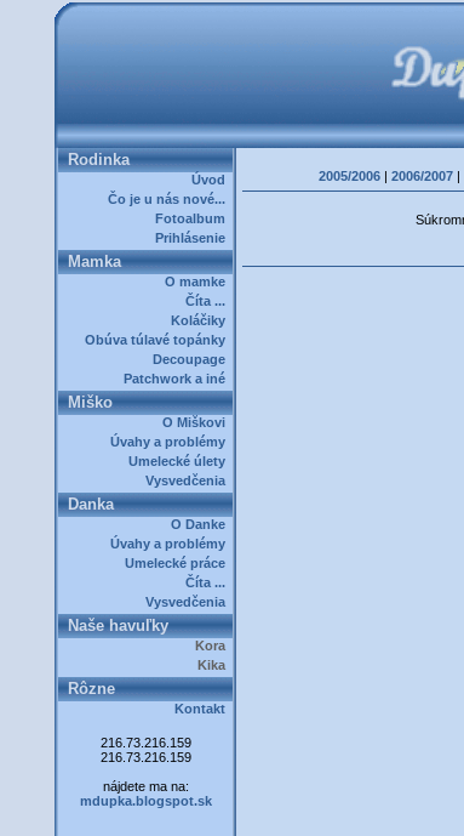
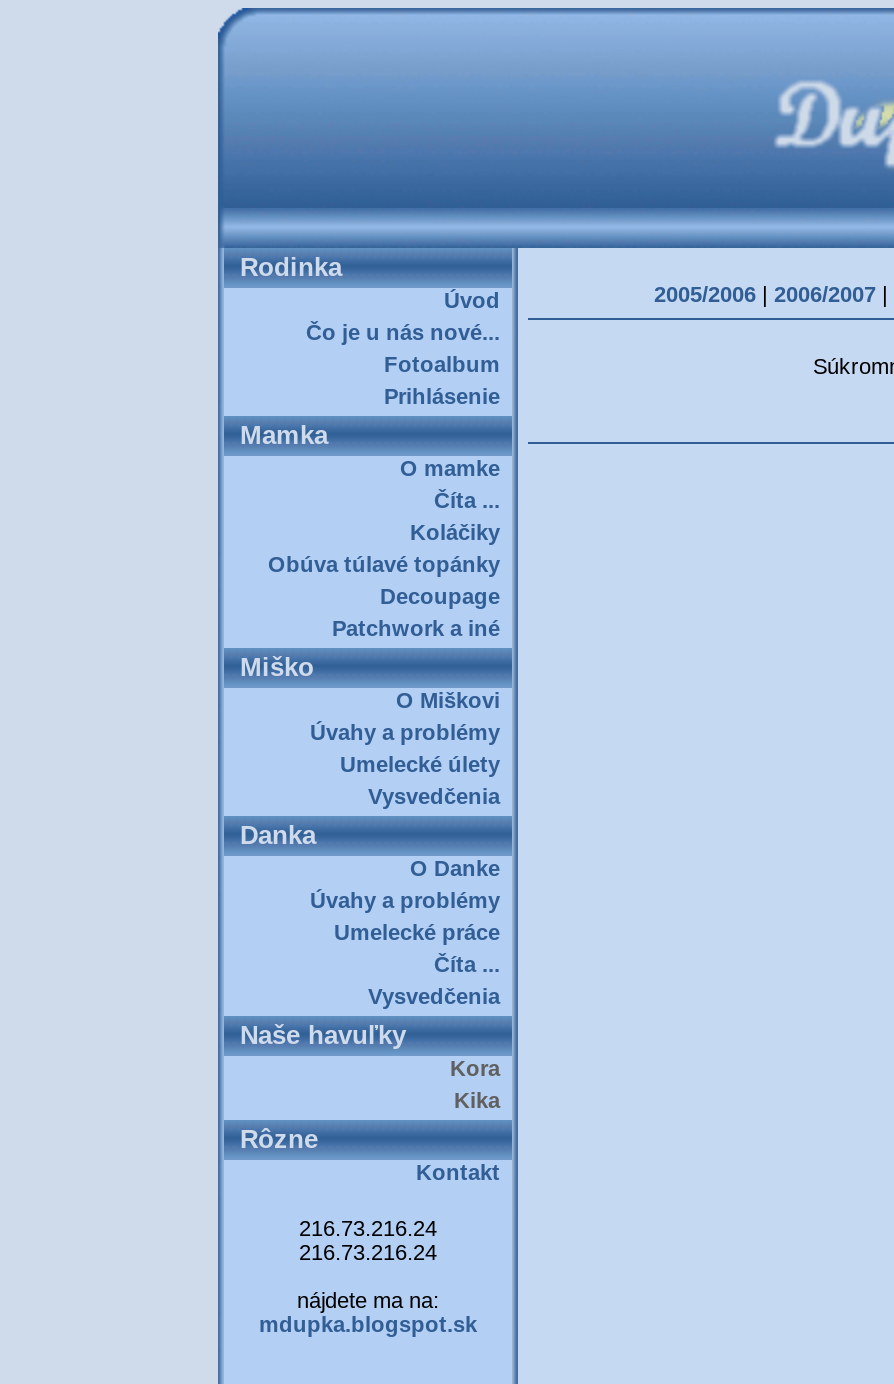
[100,735,191,750] 216.73.216.159 -> [299,1216,437,1240] 216.73.216.24
[100,750,191,764] 216.73.216.159 -> [299,1240,437,1264] 216.73.216.24

